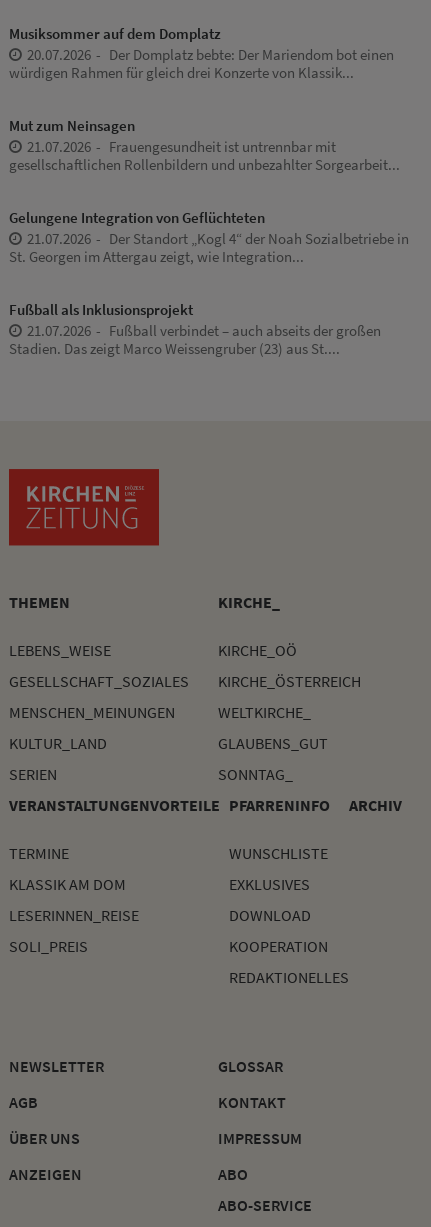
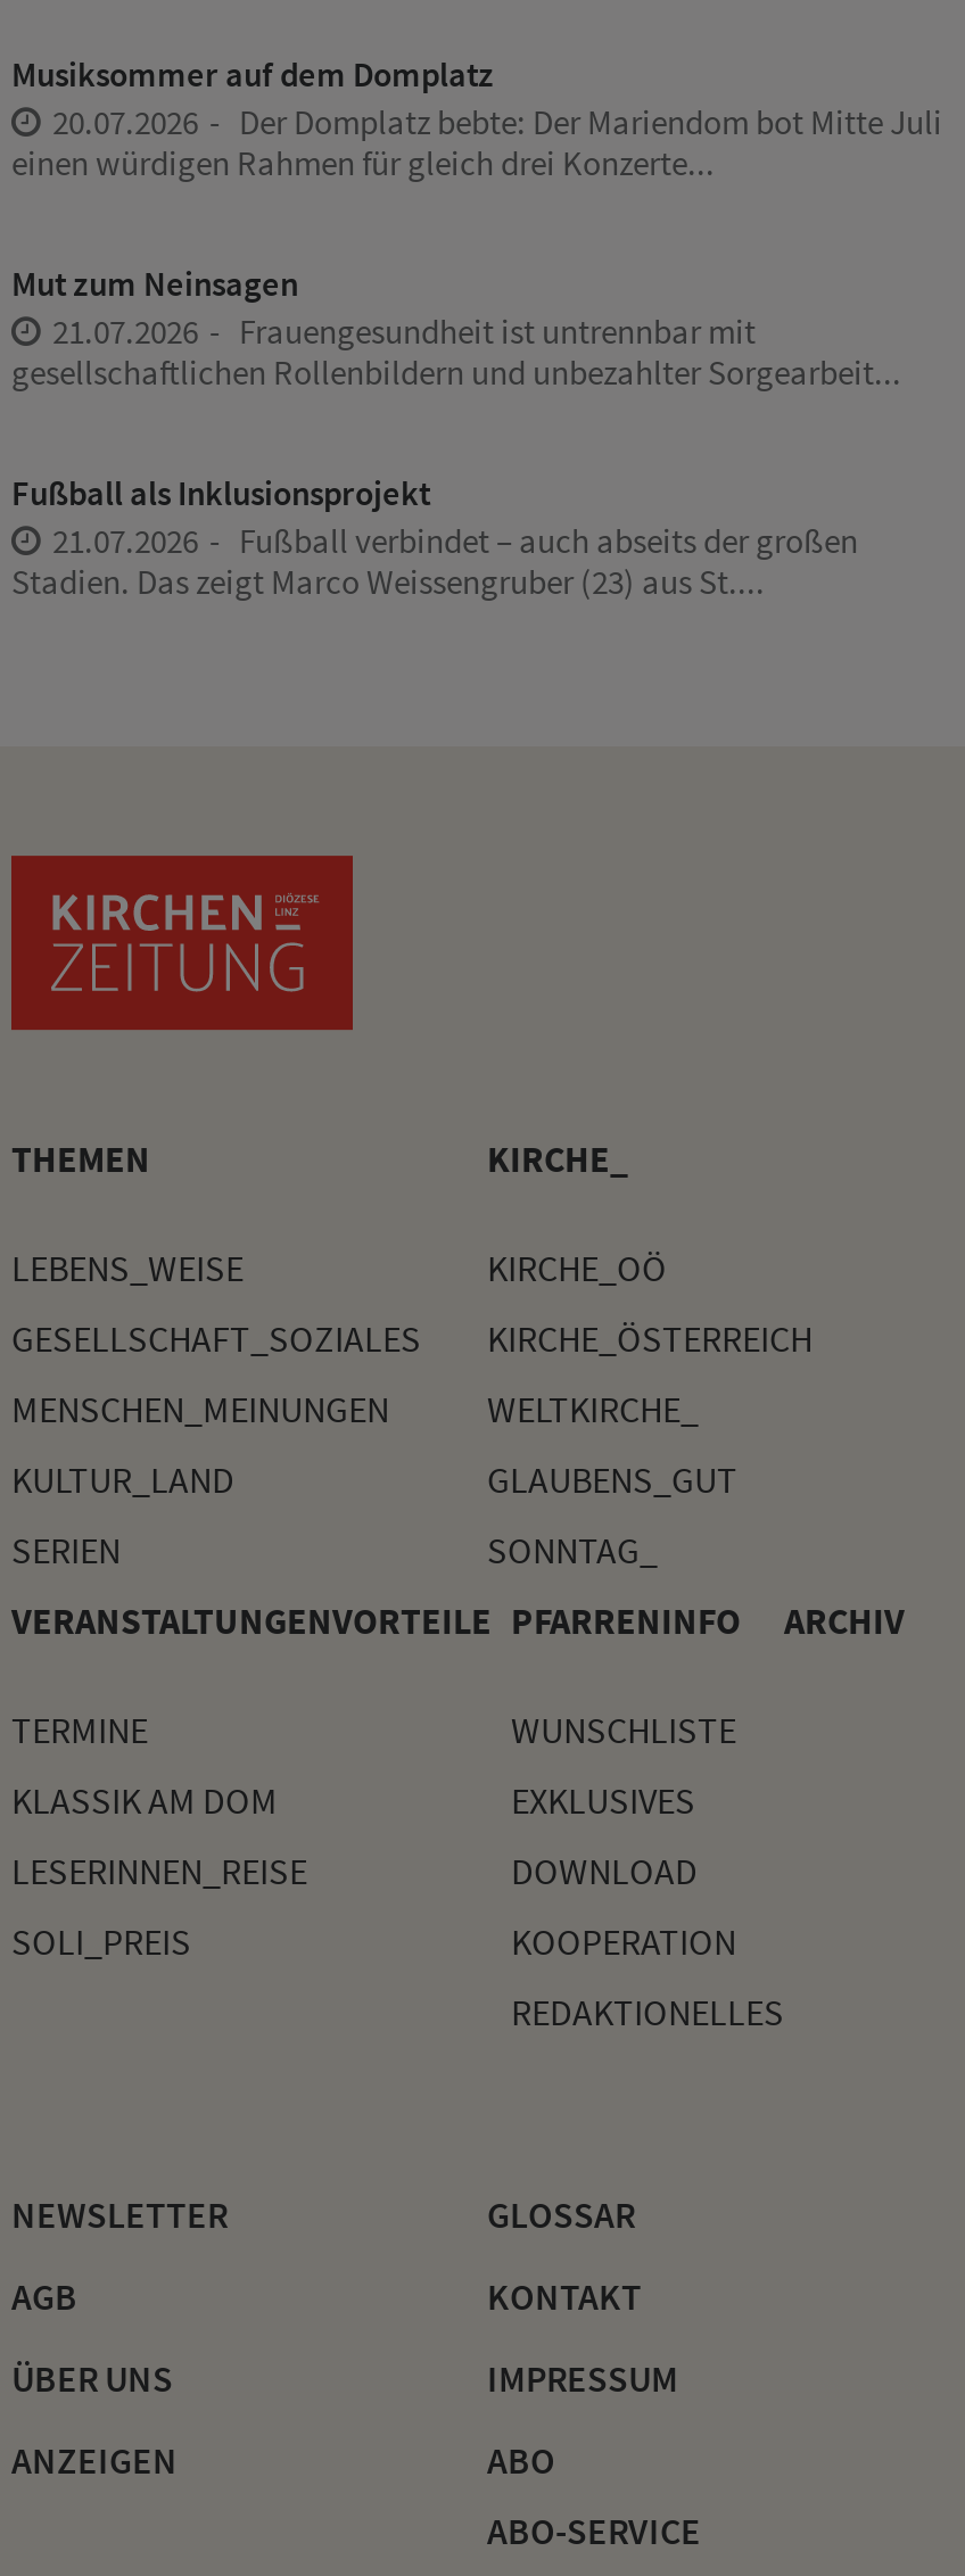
[9,45,394,82] Der Domplatz bebte: Der Mariendom bot einen | würdigen Rahmen für gleich drei Konzerte von Klassik... -> [11,99,942,183] Der Domplatz bebte: Der Mariendom bot Mitte Juli | einen würdigen Rahmen für gleich drei Konzerte...
[9,208,409,266] Gelungene Integration von Geflüchteten | 21.07.2026 | Der Standort „Kogl 4“ der Noah Sozialbetriebe in | St. Georgen im Attergau zeigt, wie Integration... -> none

